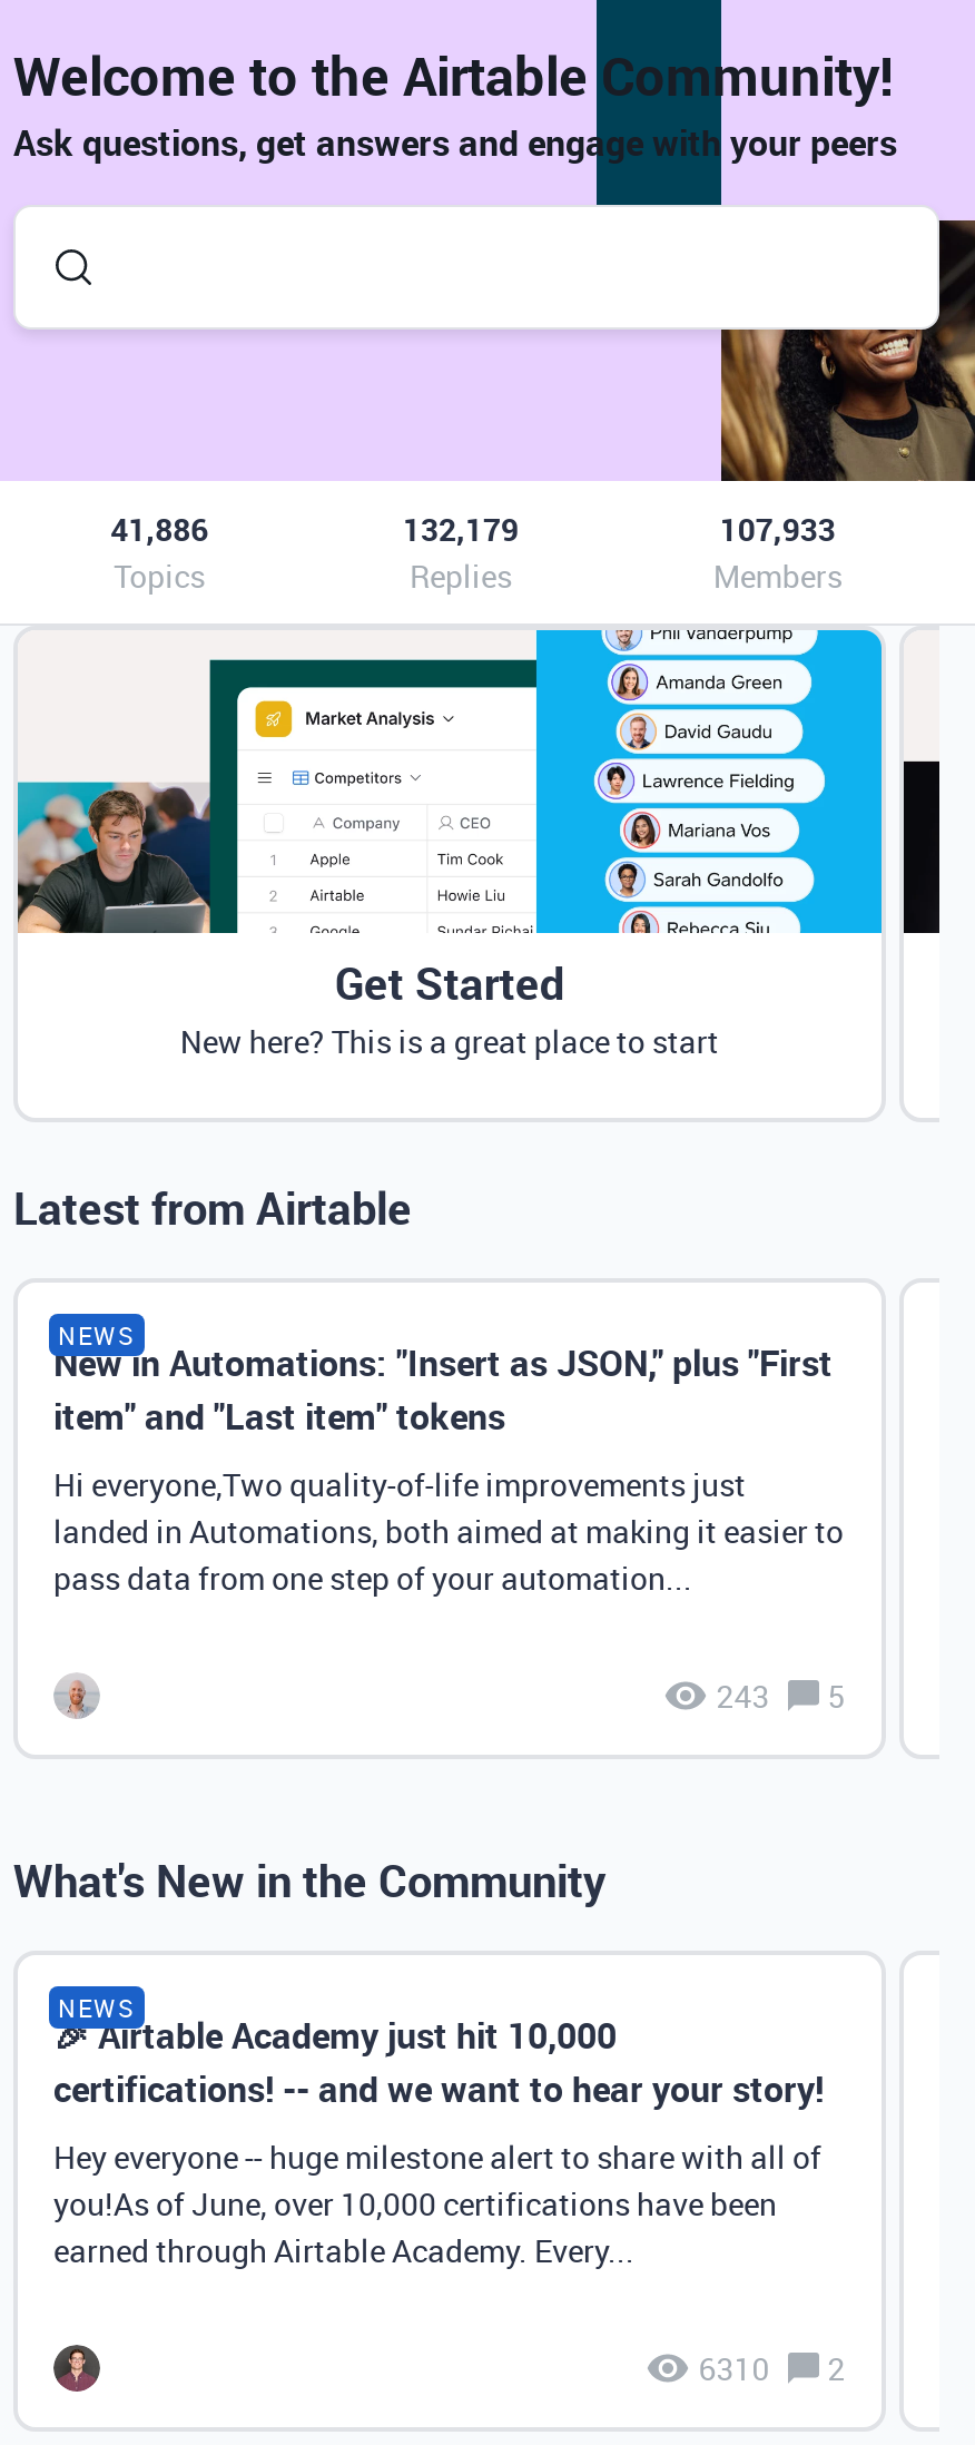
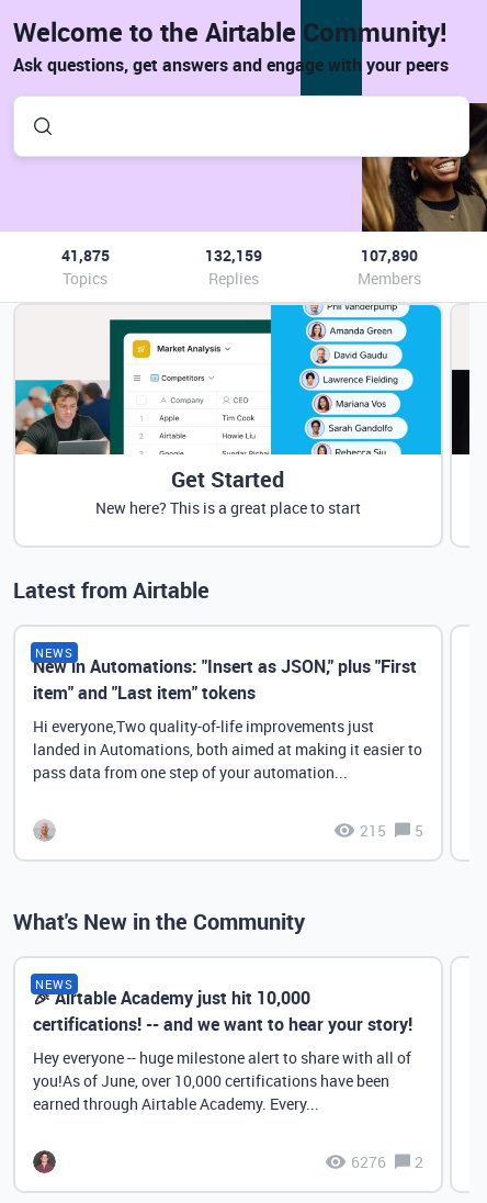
[111,508,209,550] 41,886 -> [61,245,109,266] 41,875
[403,508,519,550] 132,179 -> [205,245,262,266] 132,159
[720,508,835,550] 107,933 -> [361,245,418,266] 107,890
[716,1675,845,1717] 243 5 -> [360,820,423,841] 215 5
[699,2347,845,2389] 6310 2 -> [351,1151,423,1172] 6276 2

